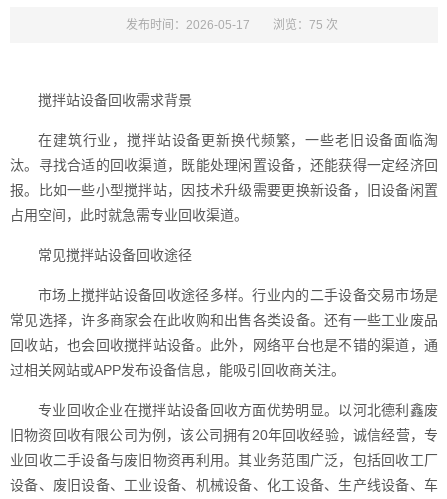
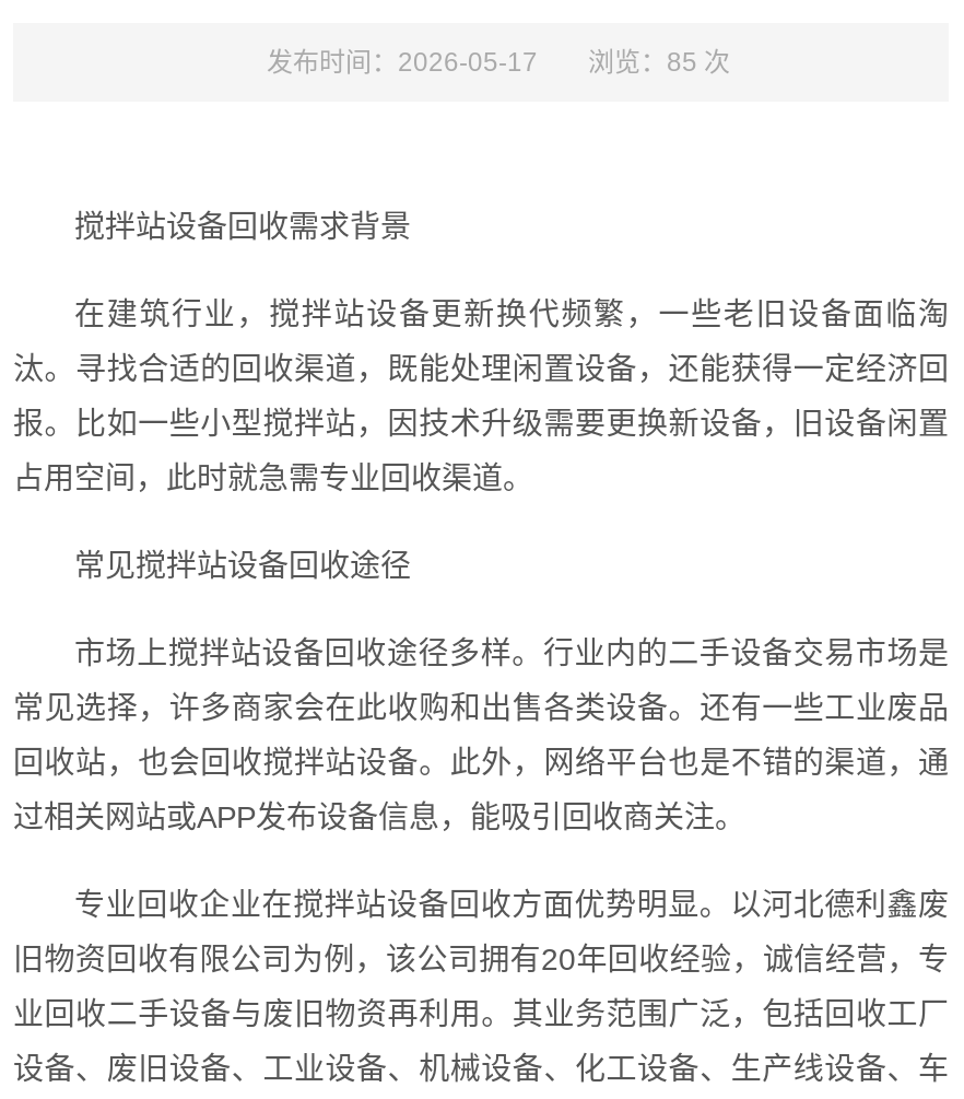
[126,18,338,32] 发布时间：2026-05-17 浏览：75 次 -> [267,47,730,78] 发布时间：2026-05-17 浏览：85 次

